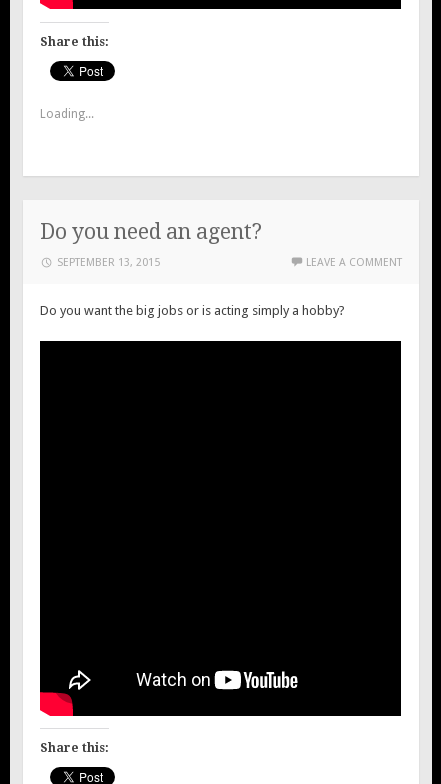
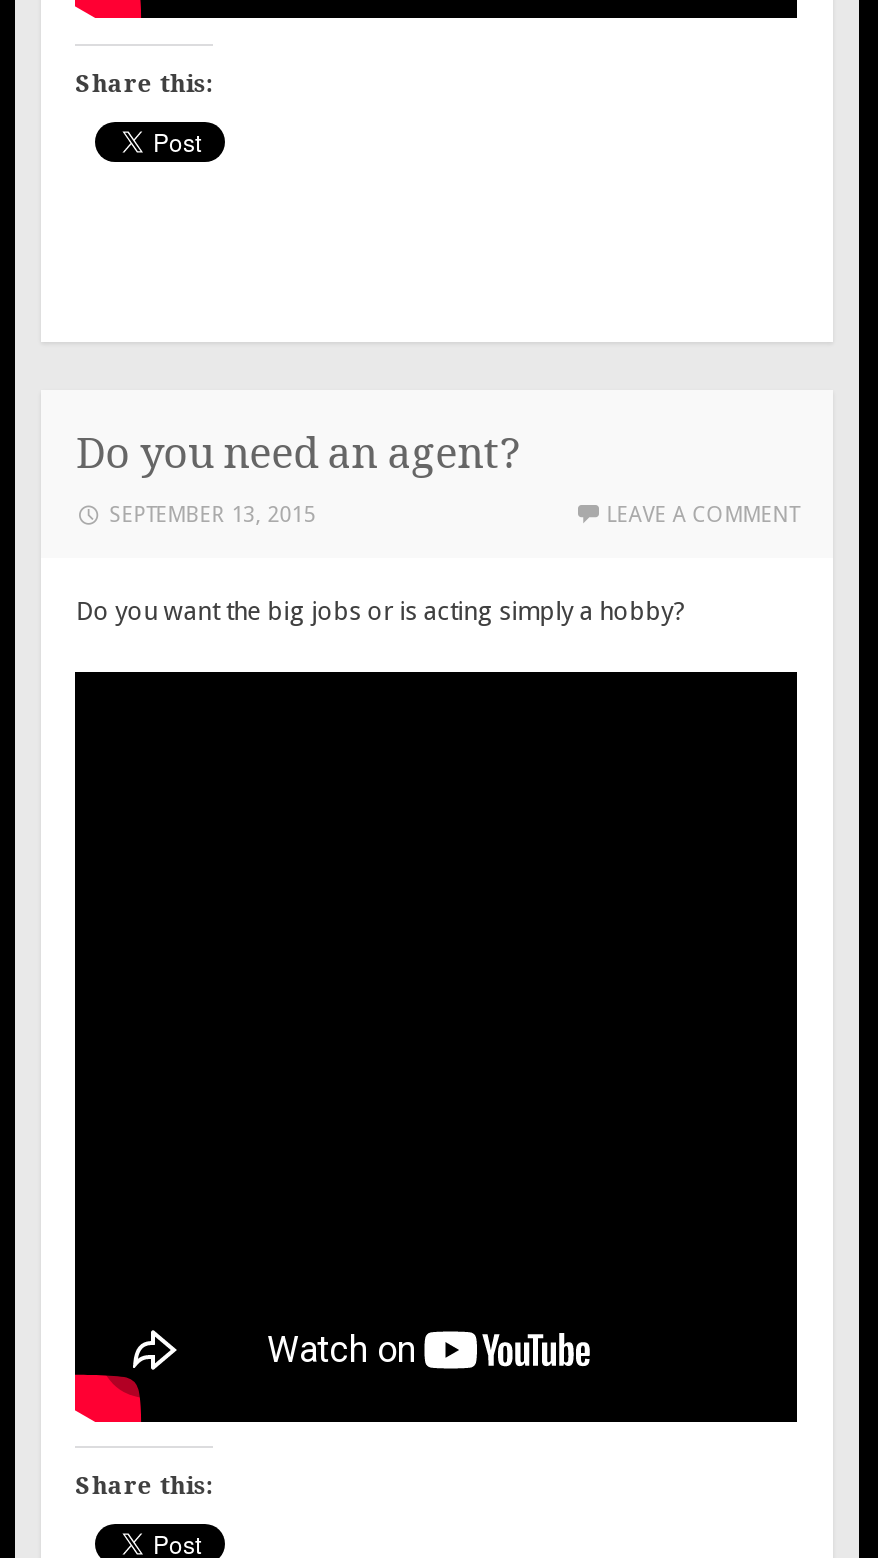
[40,107,94,121] Loading... -> none

